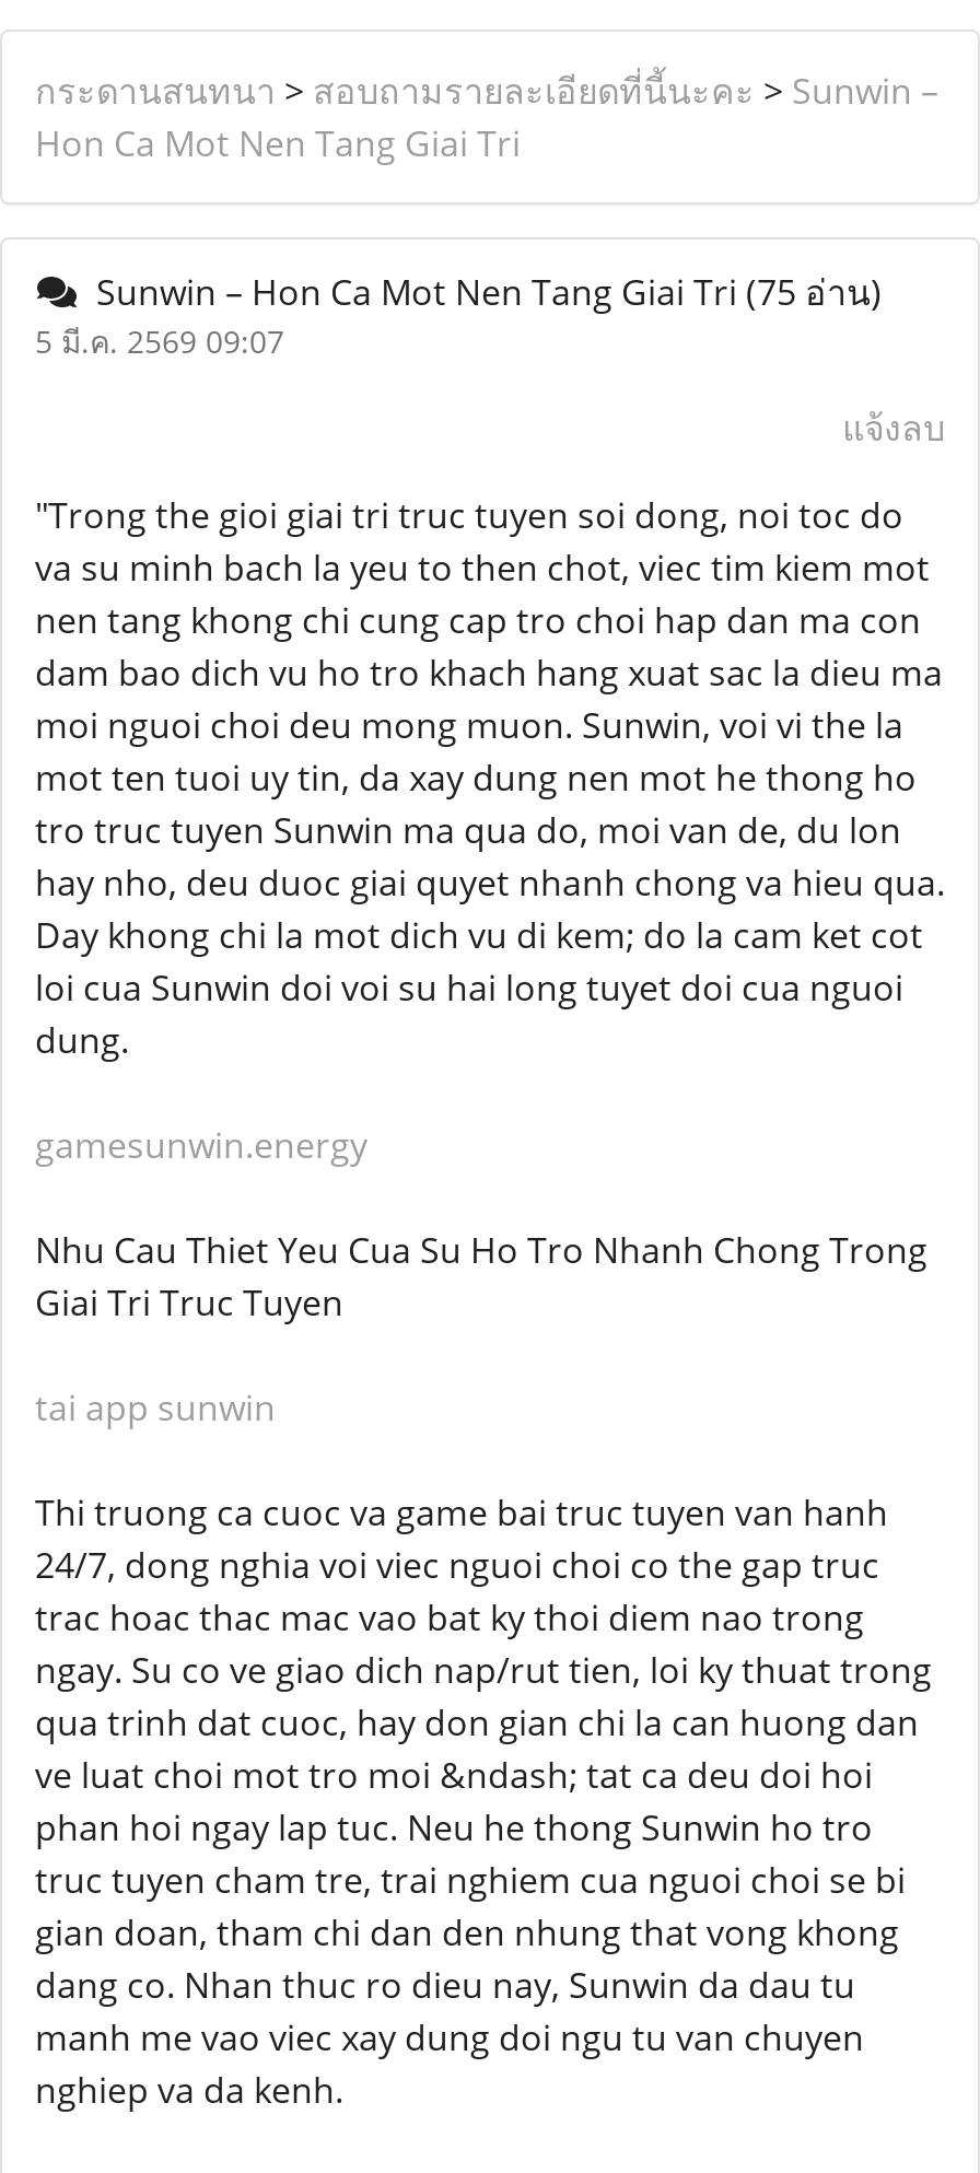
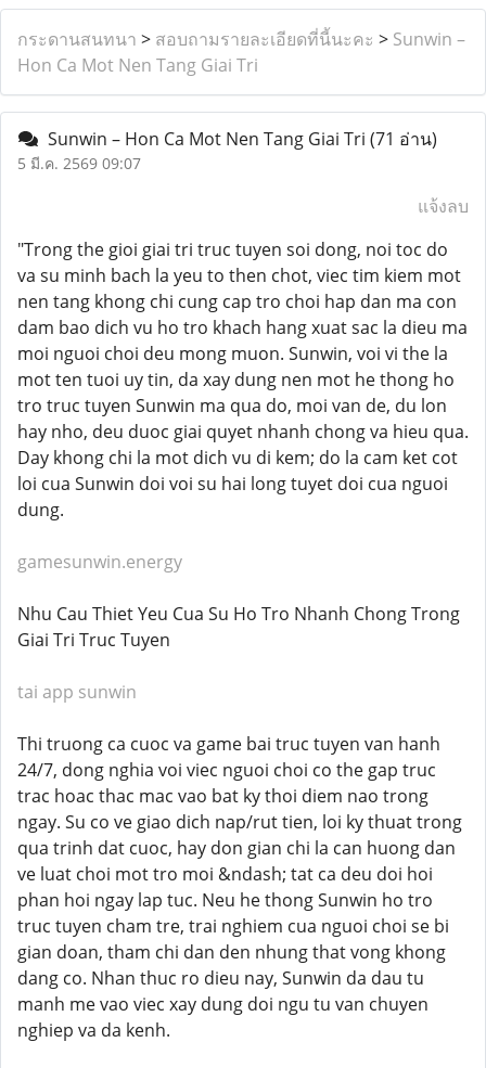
[79,268,882,316] Sunwin – Hon Ca Mot Nen Tang Giai Tri (75 อ่าน) -> [39,127,437,151] Sunwin – Hon Ca Mot Nen Tang Giai Tri (71 อ่าน)

